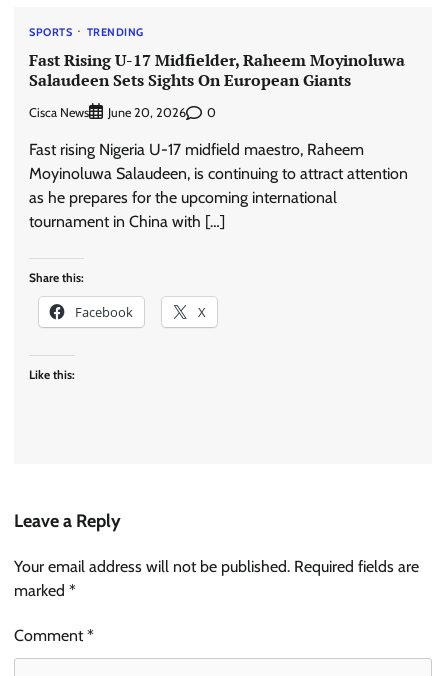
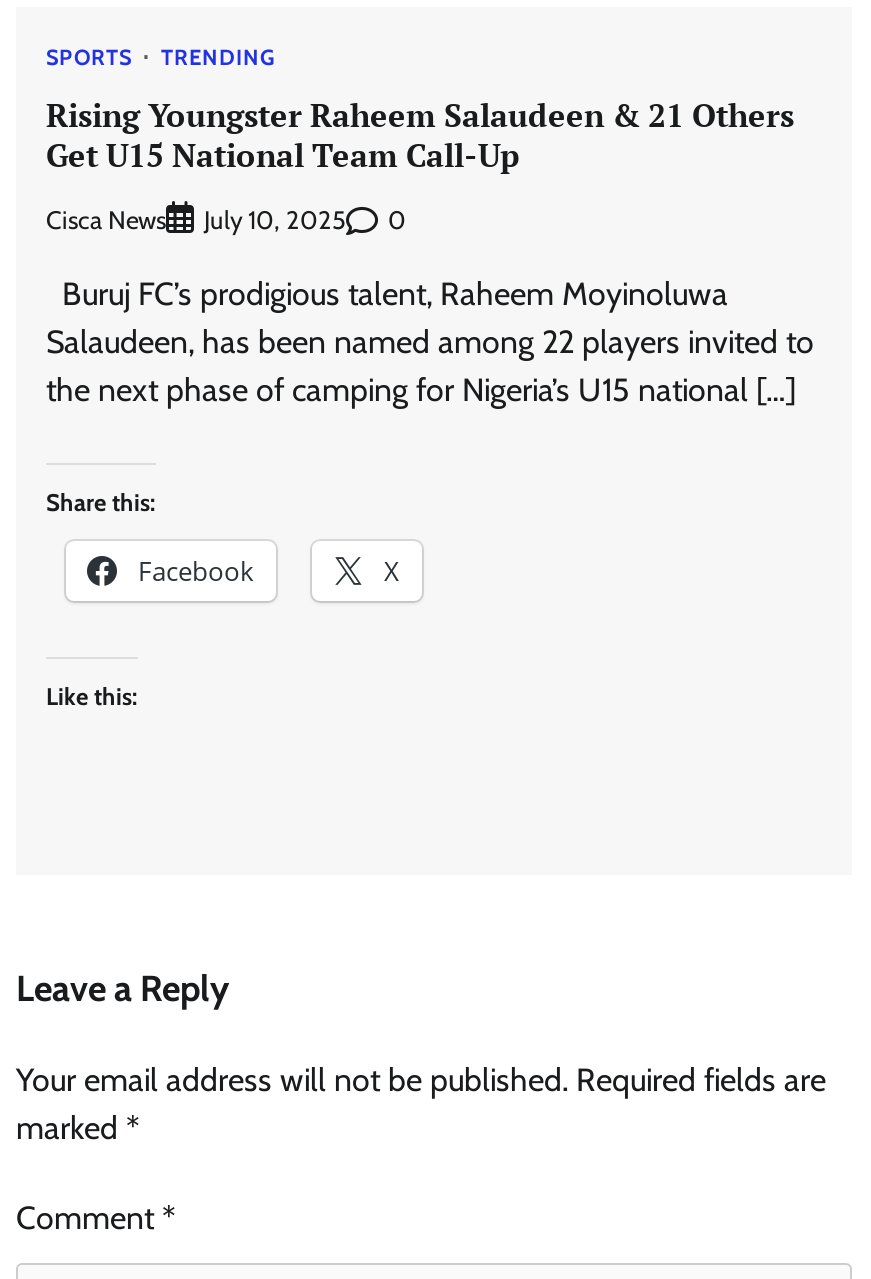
[29,49,405,91] Fast Rising U-17 Midfielder, Raheem Moyinoluwa | Salaudeen Sets Sights On European Giants -> [46,92,794,176] Rising Youngster Raheem Salaudeen & 21 Others | Get U15 National Team Call-Up
[108,105,186,120] June 20, 2026 -> [204,205,346,235] July 10, 2025
[29,140,408,231] Fast rising Nigeria U-17 midfield maestro, Raheem | Moyinoluwa Salaudeen, is continuing to attract attention | as he prepares for the upcoming international | tournament in China with […] -> [46,275,814,409] Buruj FC’s prodigious talent, Raheem Moyinoluwa | Salaudeen, has been named among 22 players invited to | the next phase of camping for Nigeria’s U15 national […]

